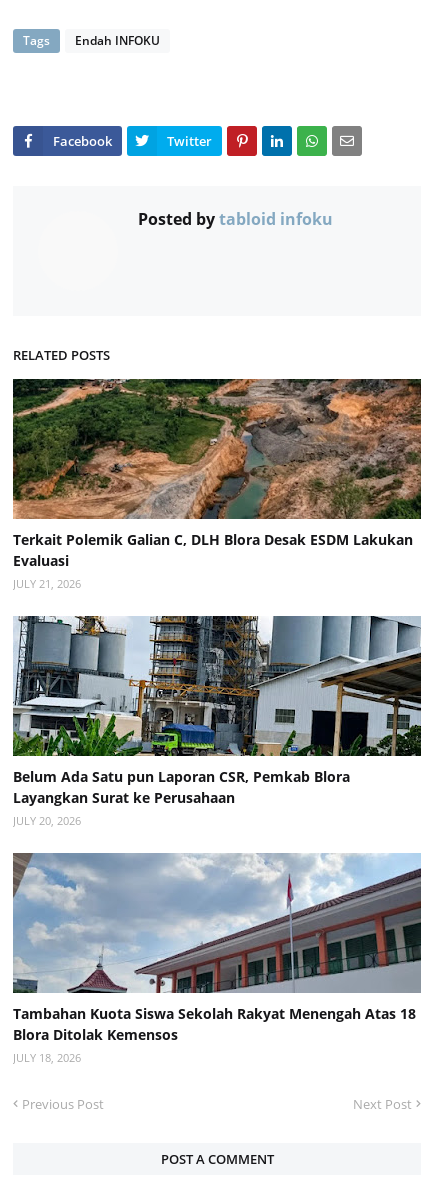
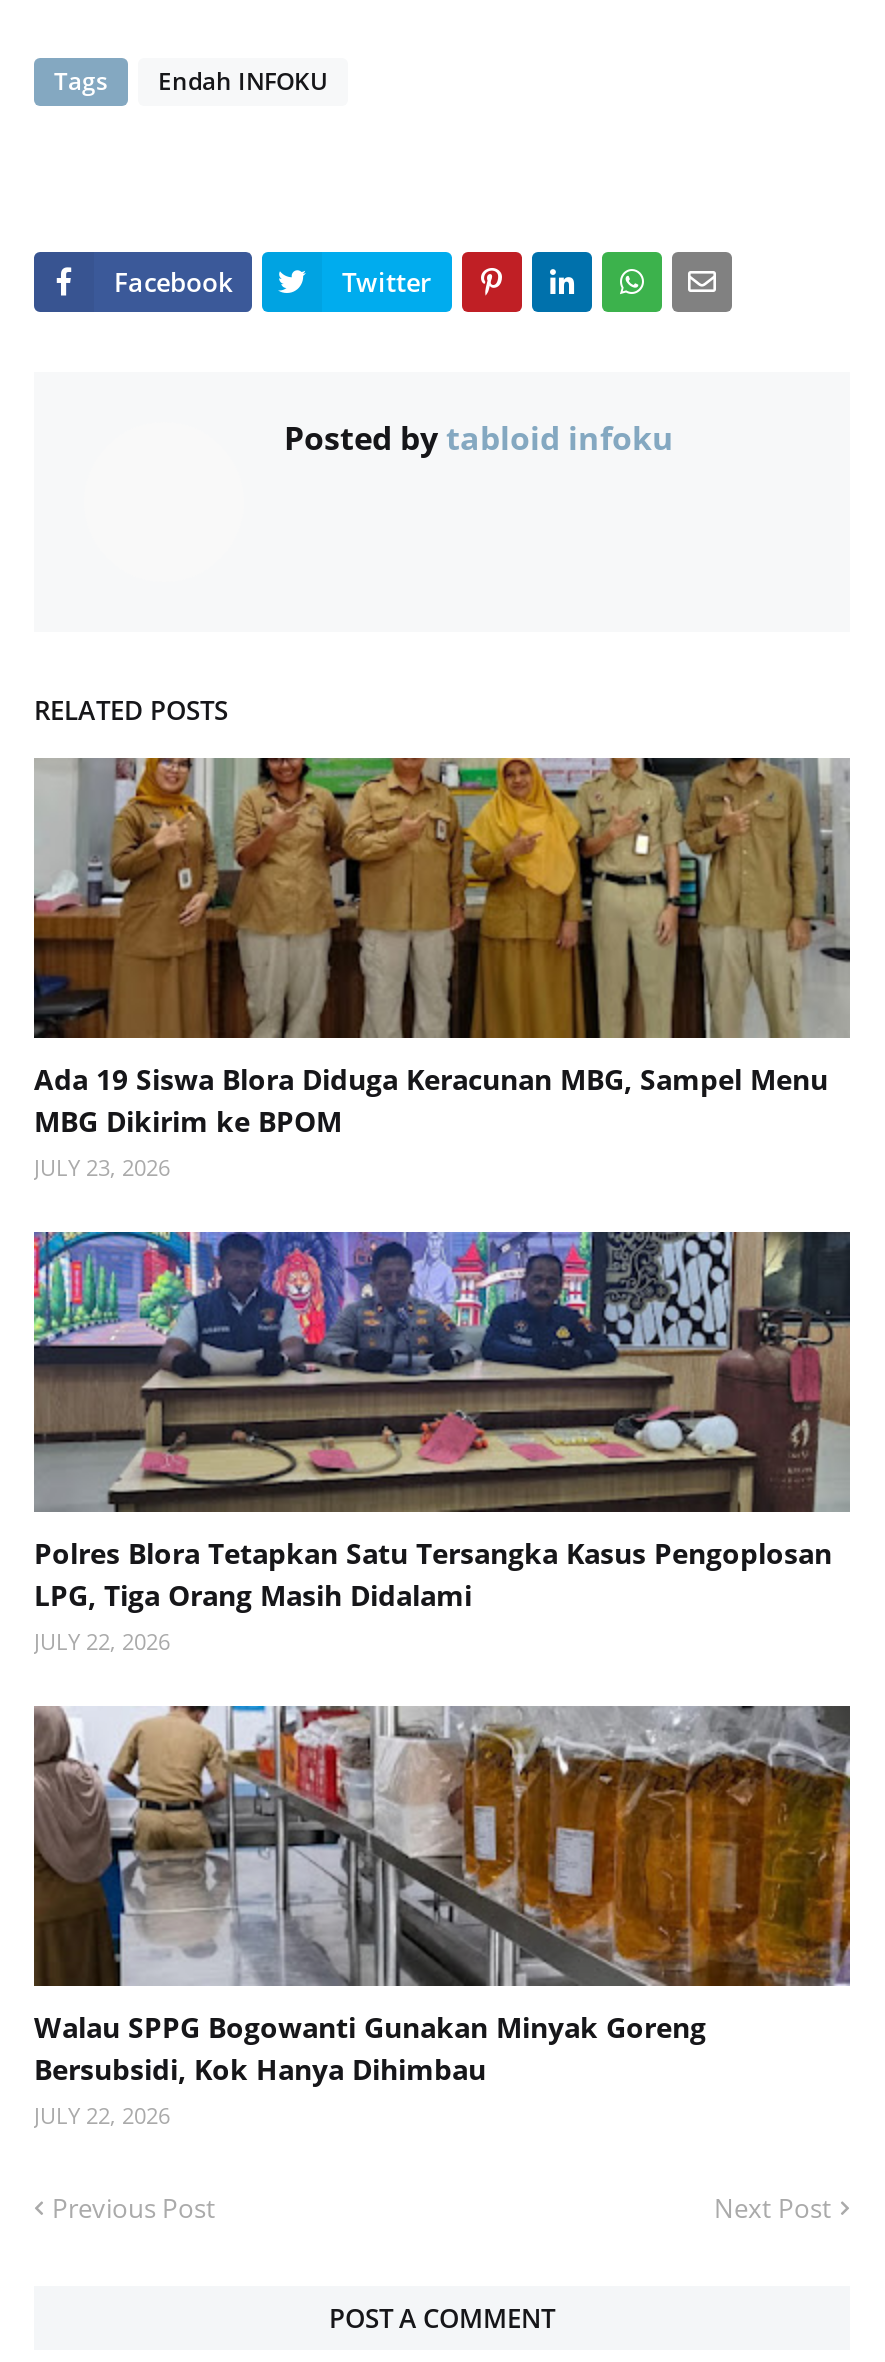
[12,378,422,591] [image] | Terkait Polemik Galian C, DLH Blora Desak ESDM Lakukan | Evaluasi | JULY 21, 2026 -> [32,756,852,1183] [image] | Ada 19 Siswa Blora Diduga Keracunan MBG, Sampel Menu | MBG Dikirim ke BPOM | JULY 23, 2026
[13,615,422,828] [image] | Belum Ada Satu pun Laporan CSR, Pemkab Blora | Layangkan Surat ke Perusahaan | JULY 20, 2026 -> [32,1230,852,1657] [image] | Polres Blora Tetapkan Satu Tersangka Kasus Pengoplosan | LPG, Tiga Orang Masih Didalami | JULY 22, 2026
[12,852,422,1065] [image] | Tambahan Kuota Siswa Sekolah Rakyat Menengah Atas 18 | Blora Ditolak Kemensos | JULY 18, 2026 -> [32,1704,852,2131] [image] | Walau SPPG Bogowanti Gunakan Minyak Goreng | Bersubsidi, Kok Hanya Dihimbau | JULY 22, 2026

